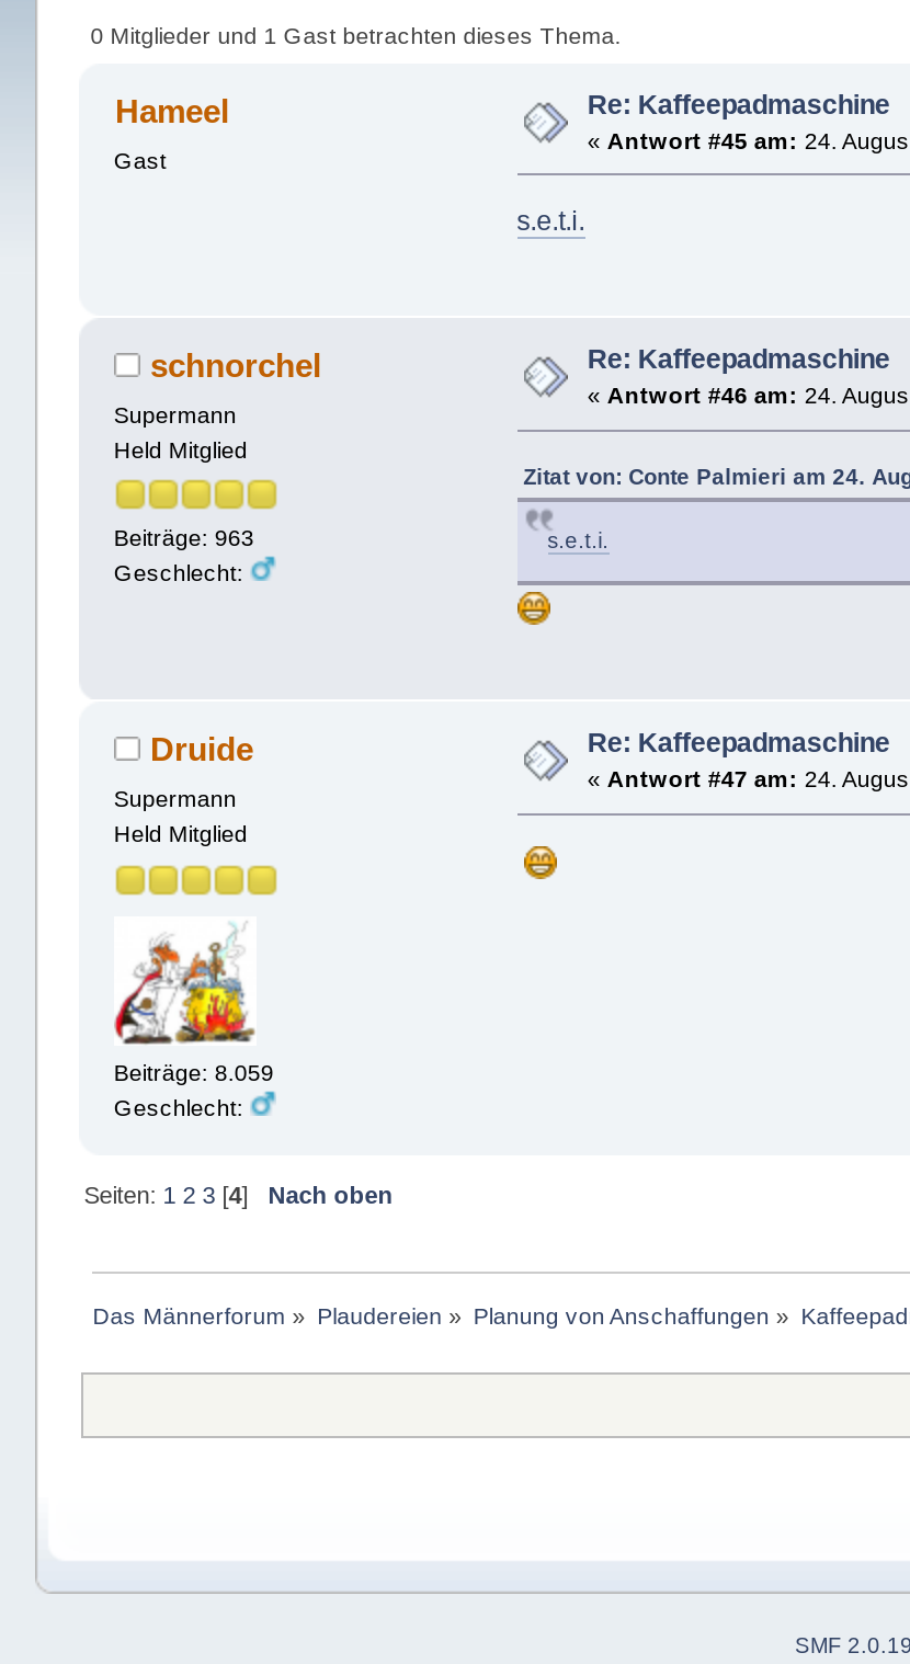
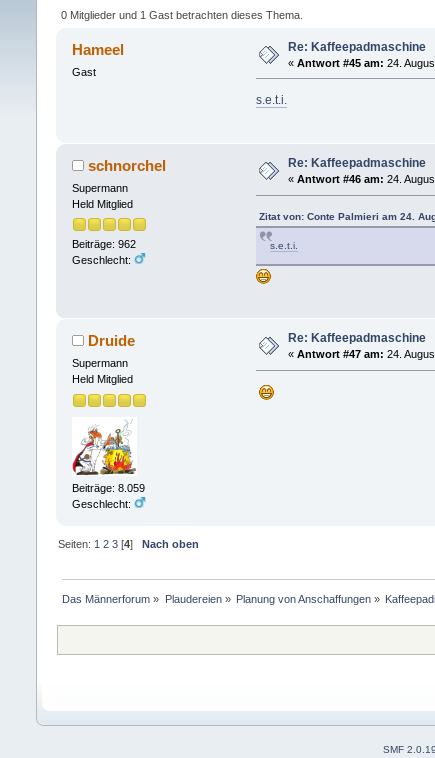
[114,525,254,551] Beiträge: 963 -> [72,238,136,250] Beiträge: 962

